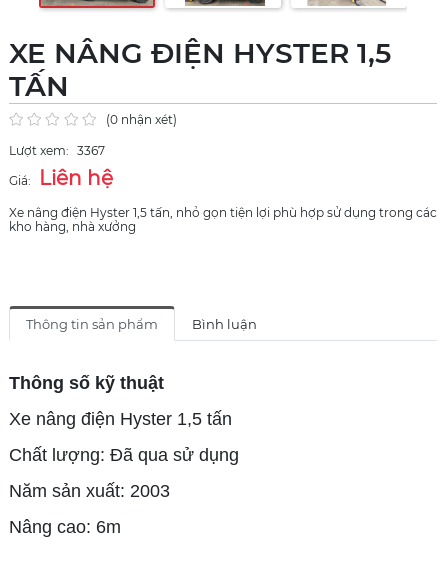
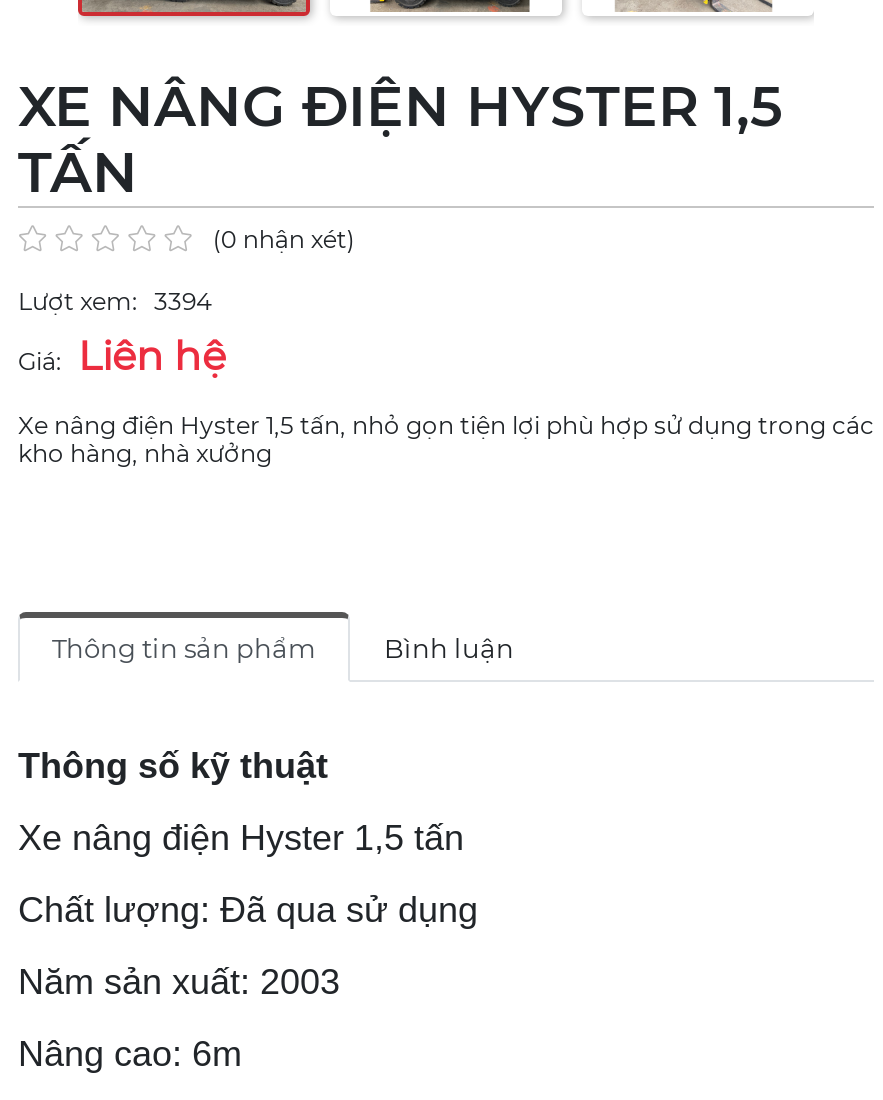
[9,143,105,158] Lượt xem: 3367 -> [18,286,212,316] Lượt xem: 3394

